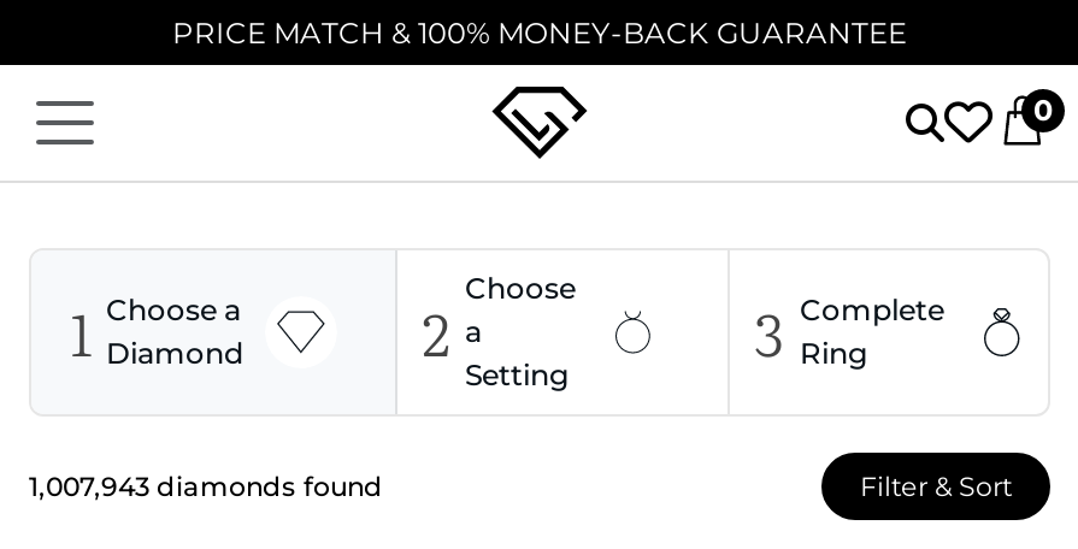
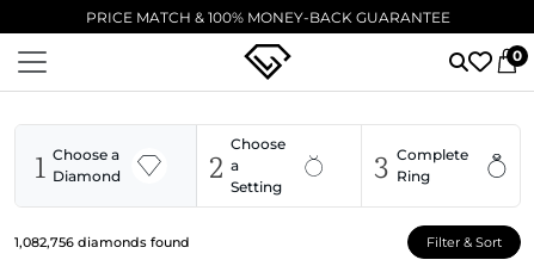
[29,468,383,502] 1,007,943 diamonds found -> [14,233,190,250] 1,082,756 diamonds found

